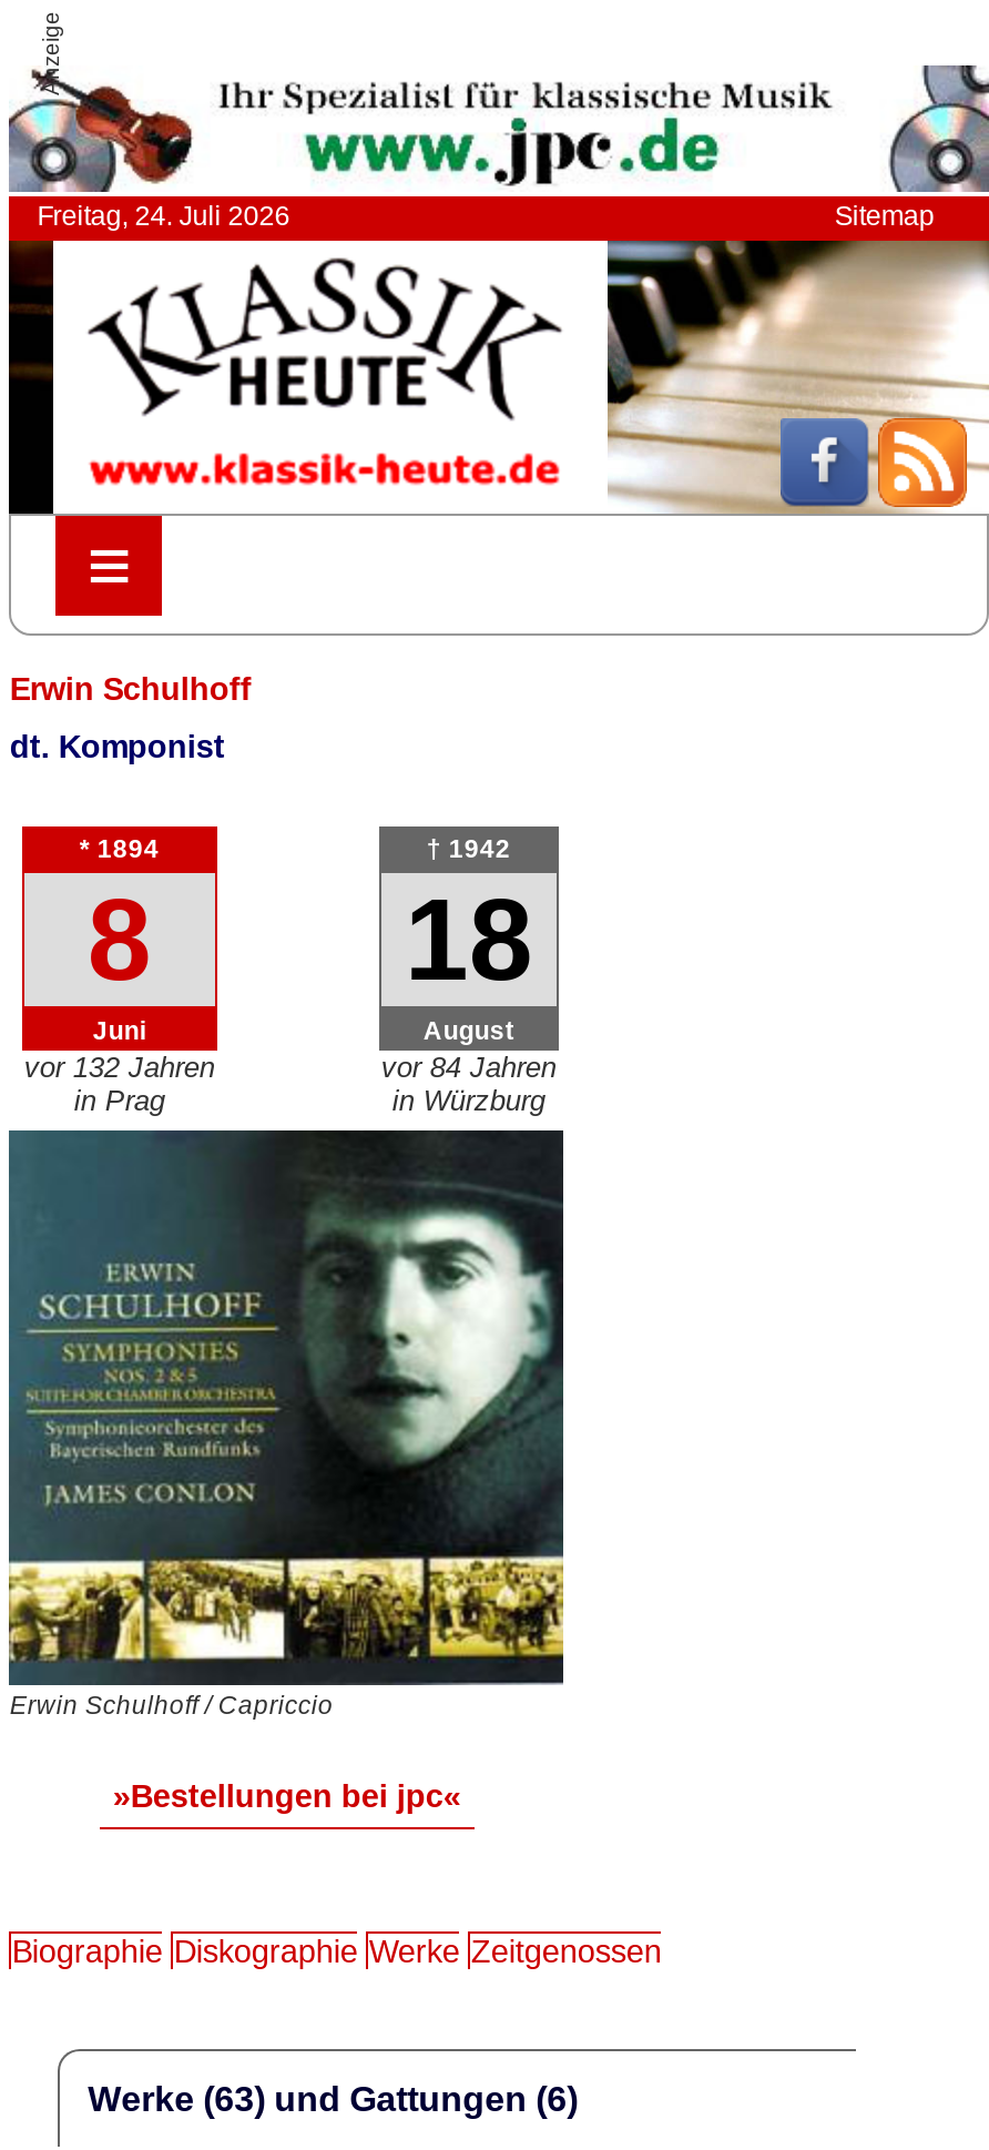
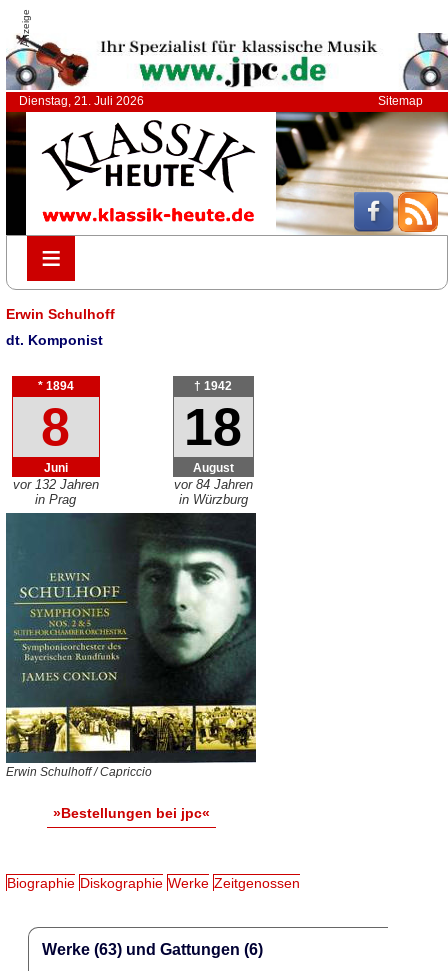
[37,201,290,232] Freitag, 24. Juli 2026 -> [19,94,144,108] Dienstag, 21. Juli 2026

